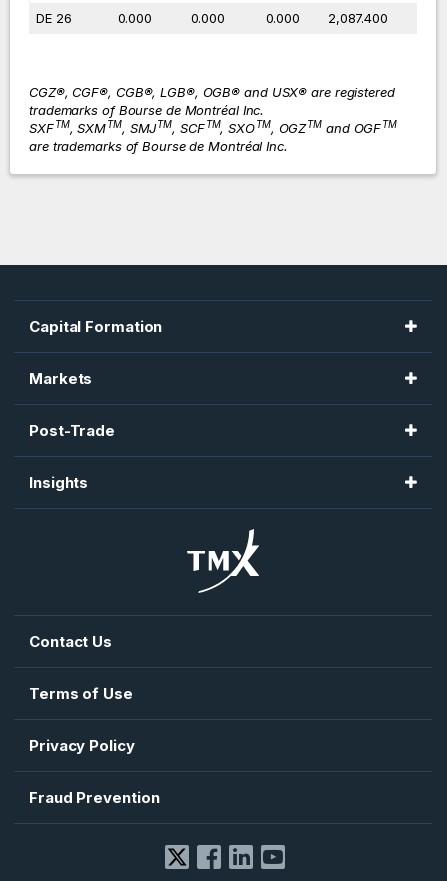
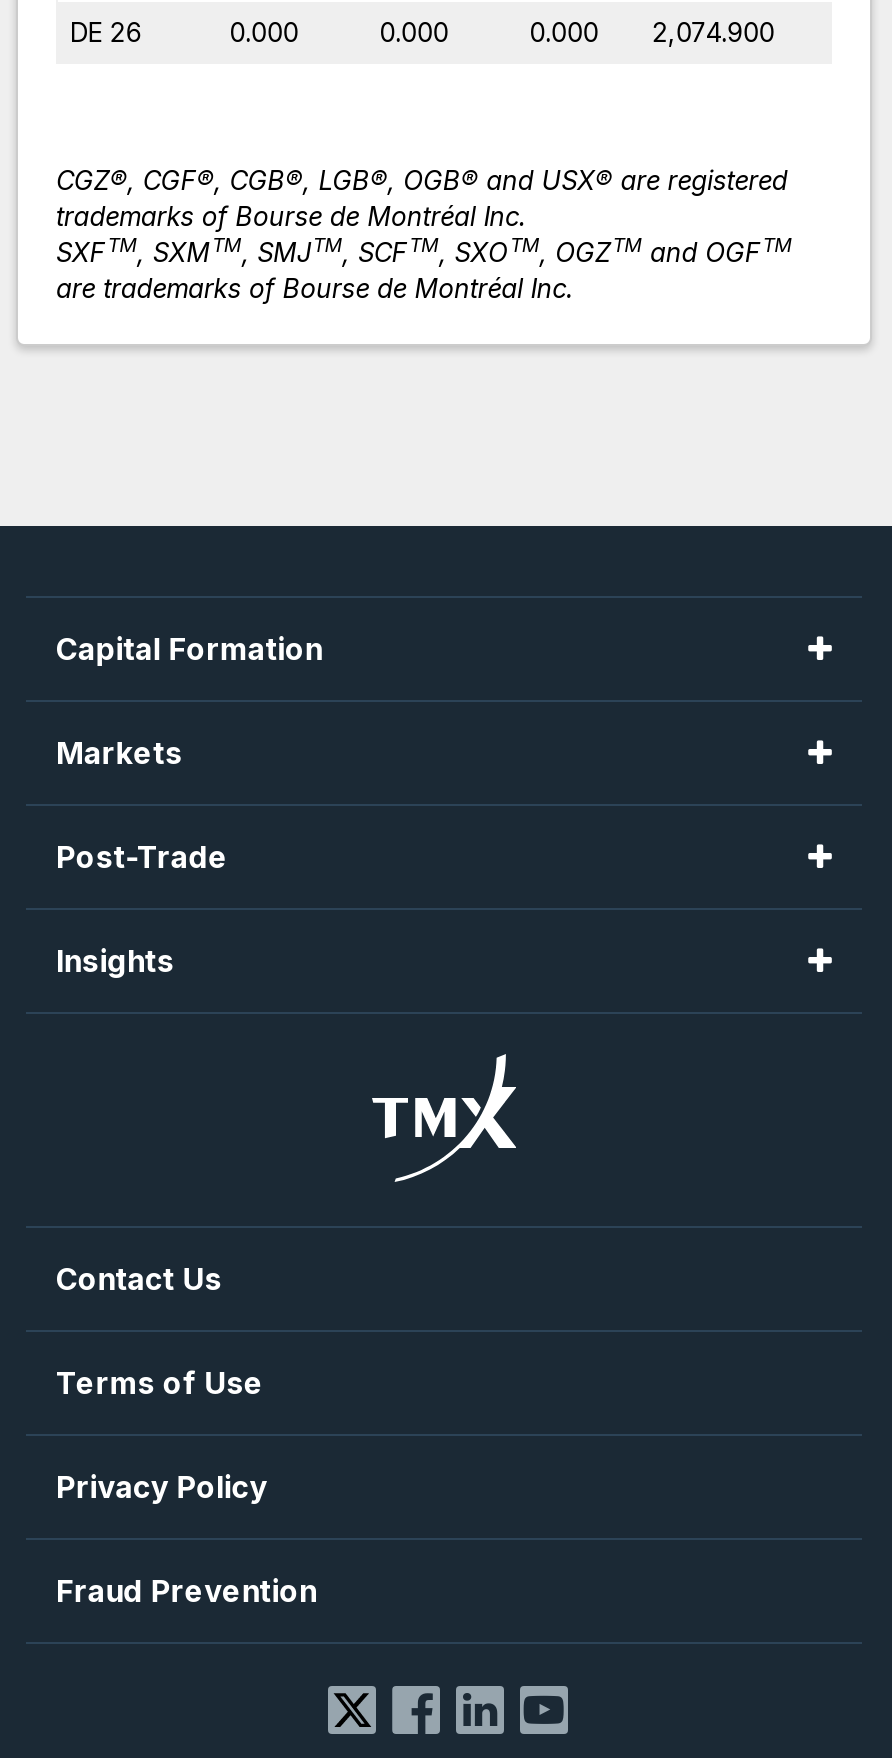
[265,10,388,26] 0.000 2,087.400 -> [529,16,774,48] 0.000 2,074.900

